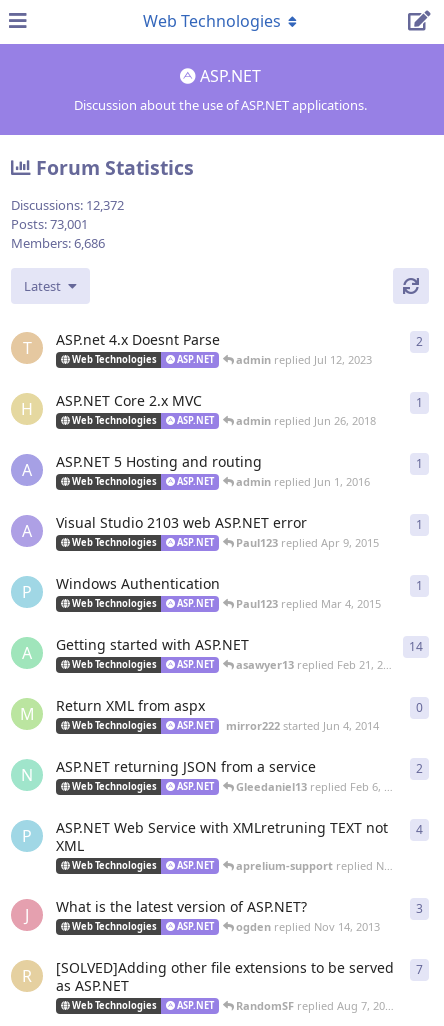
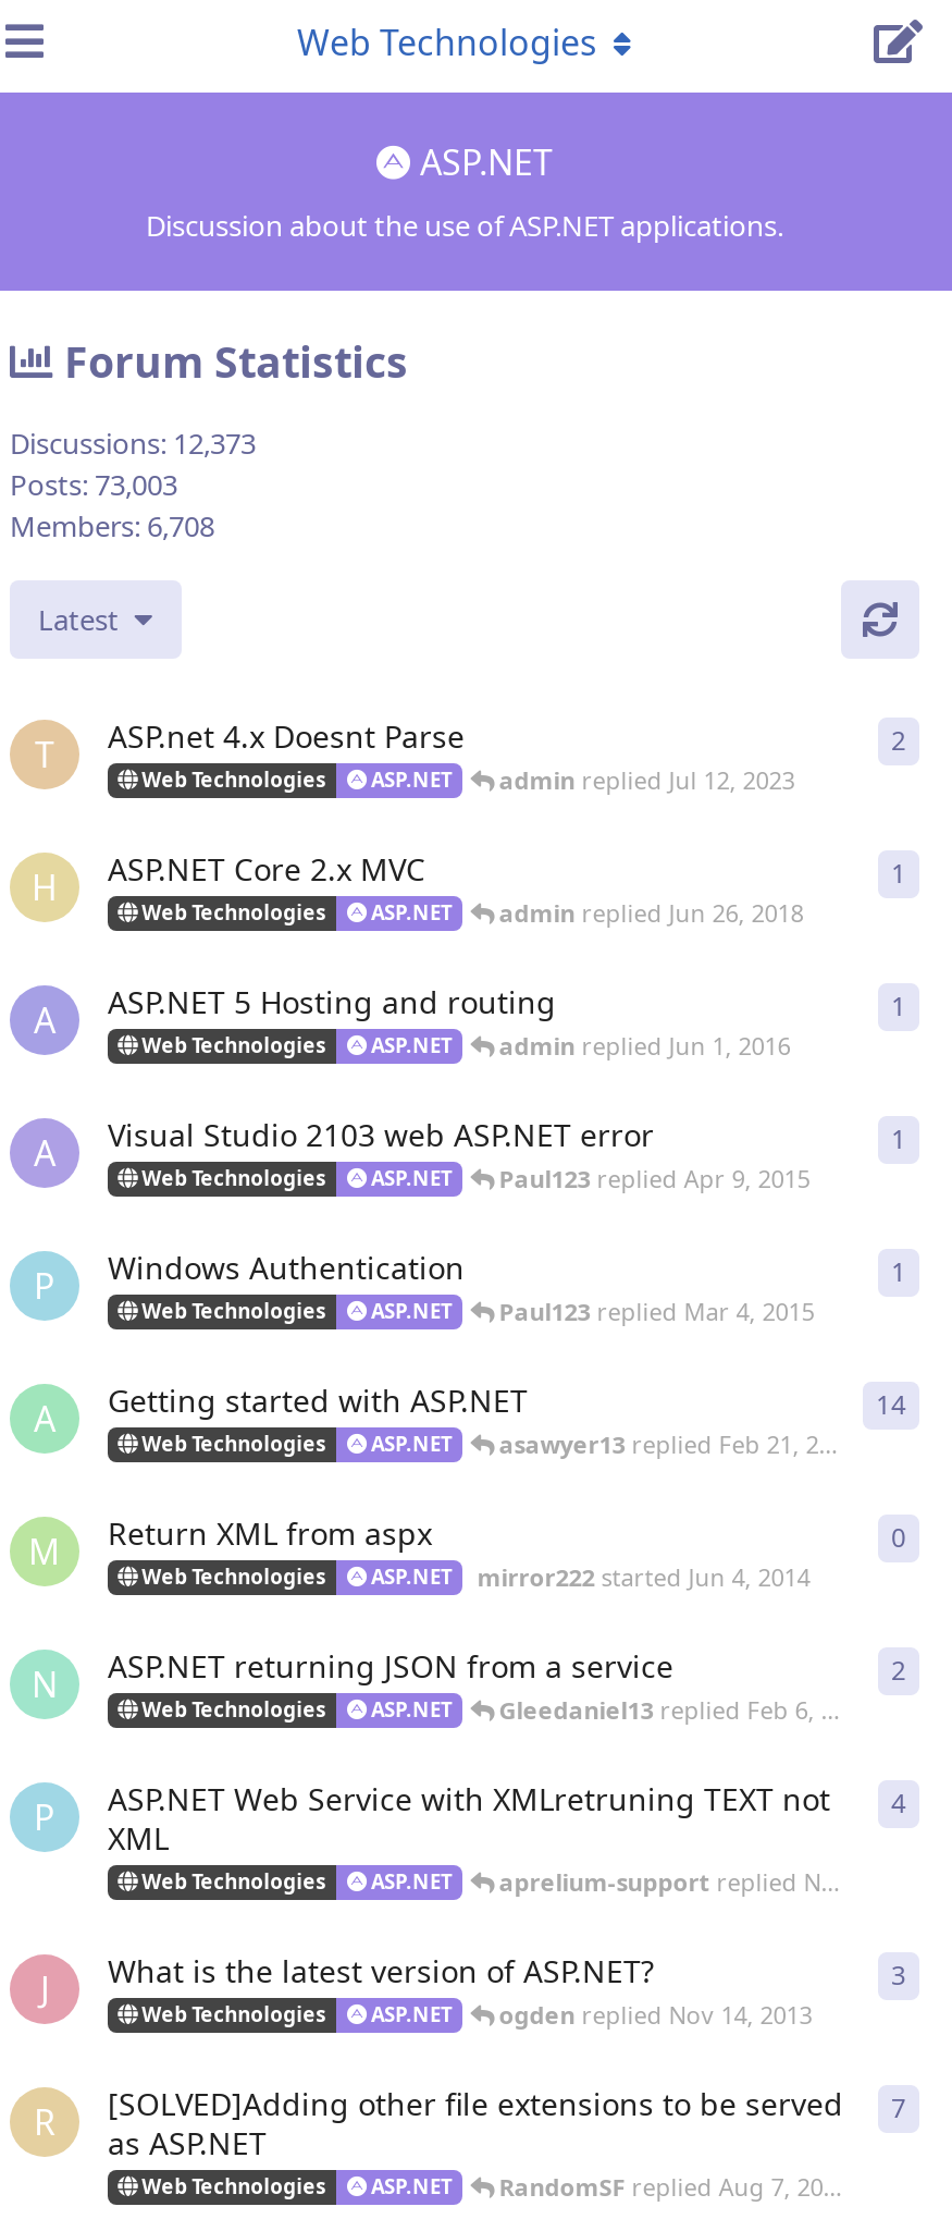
[11,196,124,214] Discussions: 12,372 -> [10,424,256,463] Discussions: 12,373
[11,215,88,233] Posts: 73,001 -> [10,465,177,505] Posts: 73,003
[11,234,105,252] Members: 6,686 -> [10,507,214,546] Members: 6,708

